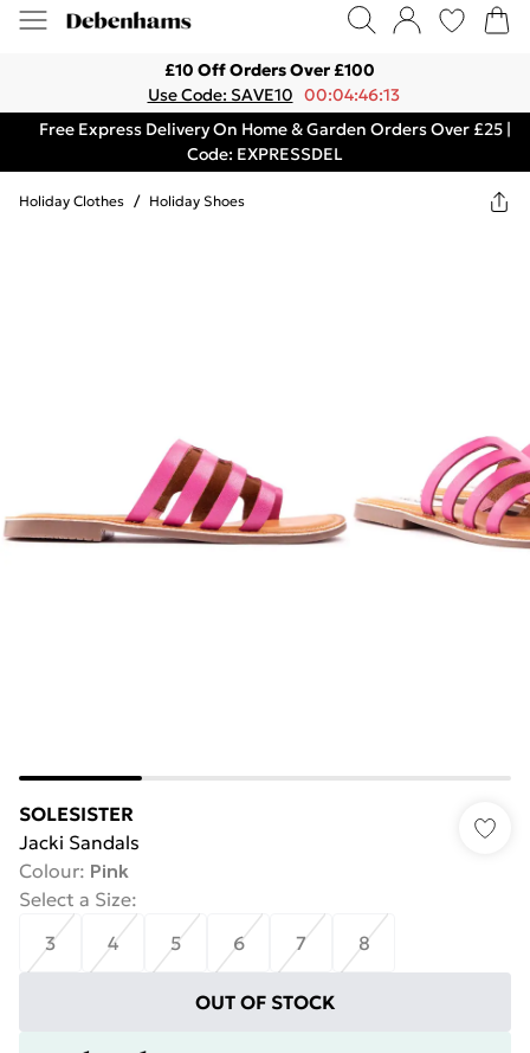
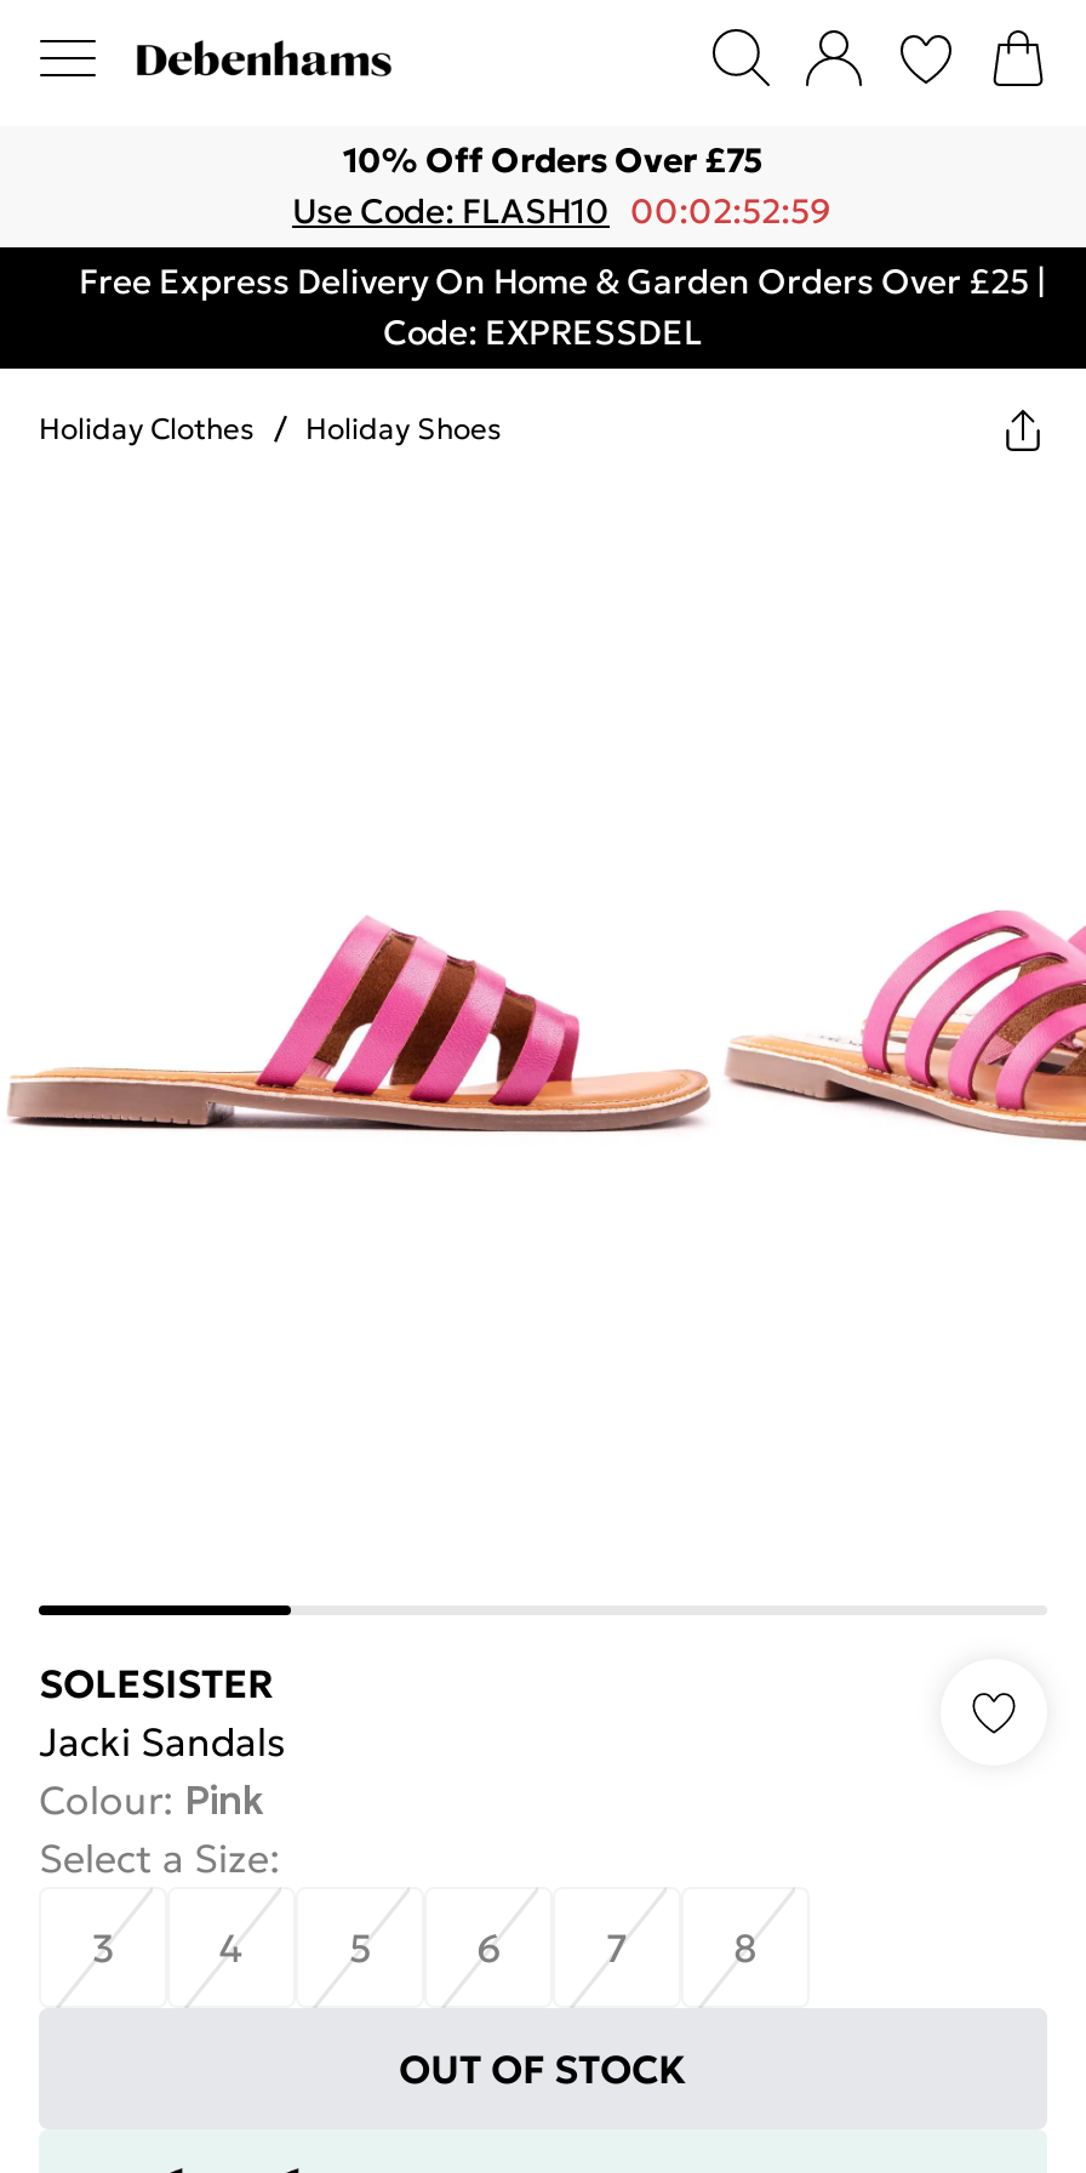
[164,59,375,81] £10 Off Orders Over £100 -> [343,138,762,182] 10% Off Orders Over £75
[147,84,400,105] Use Code: SAVE10 00:04:46:13 -> [292,189,831,233] Use Code: FLASH10 00:02:52:59

